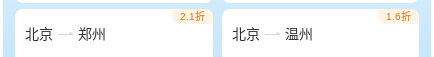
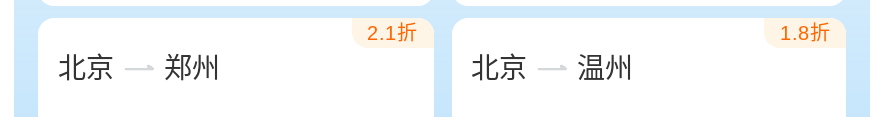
[386,11,411,22] 1.6折 -> [780,22,830,44] 1.8折

